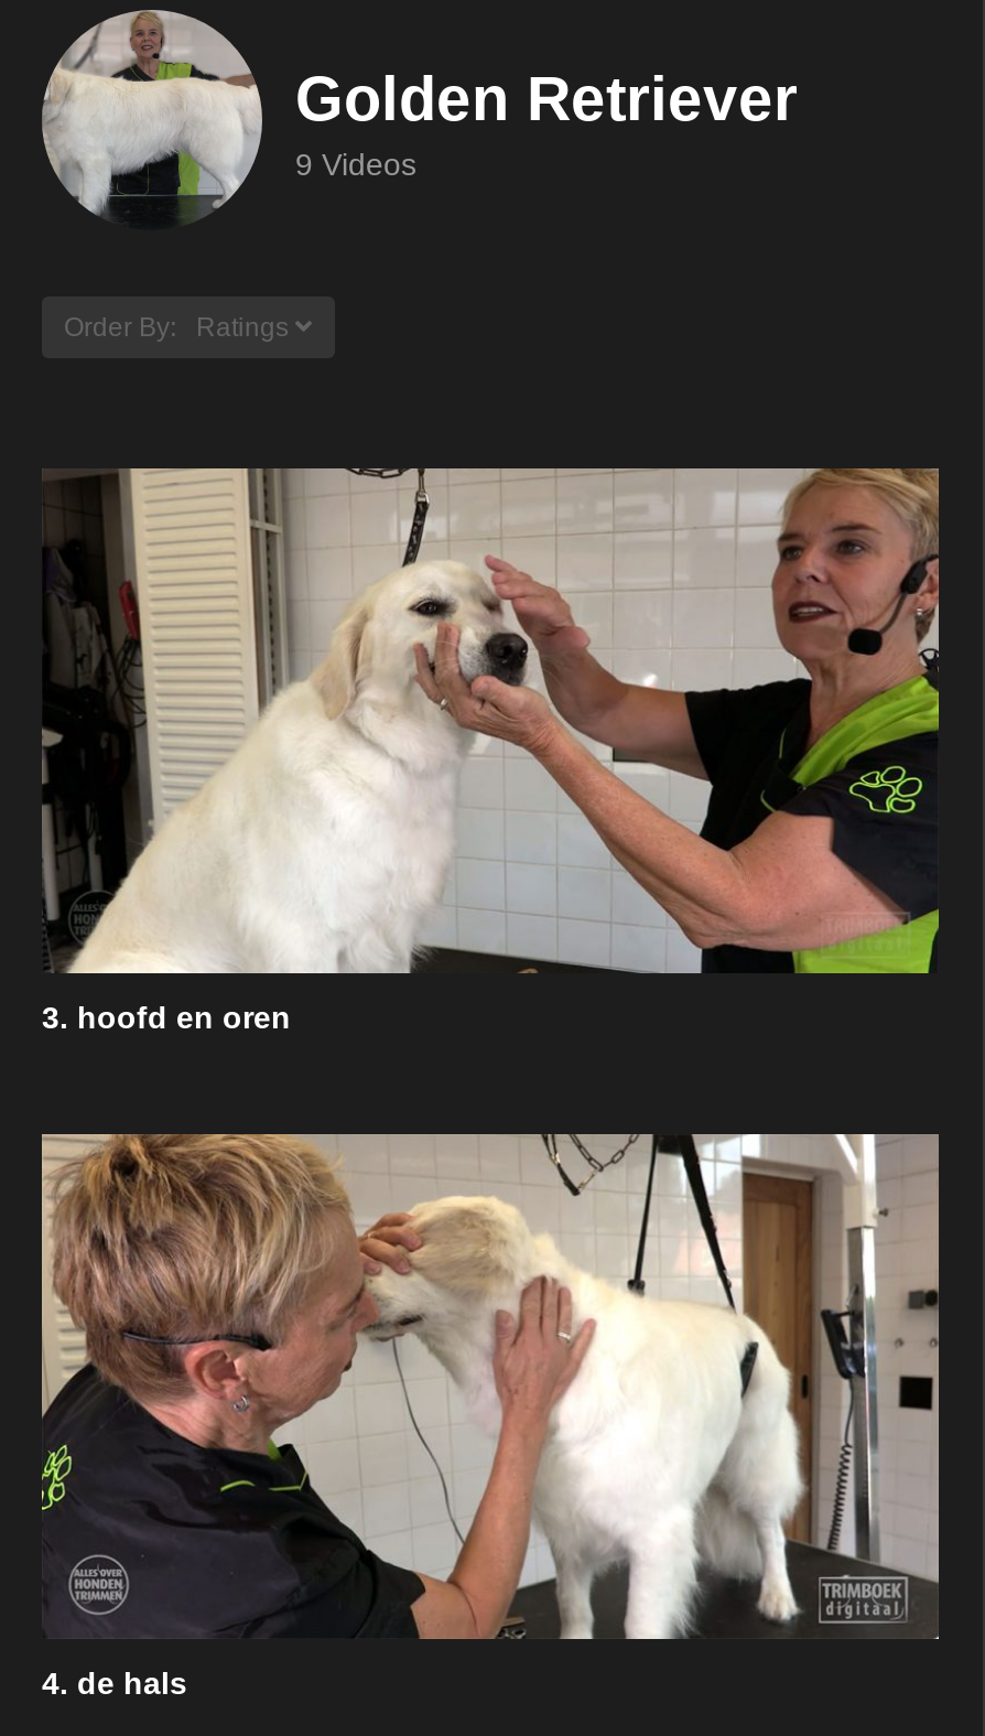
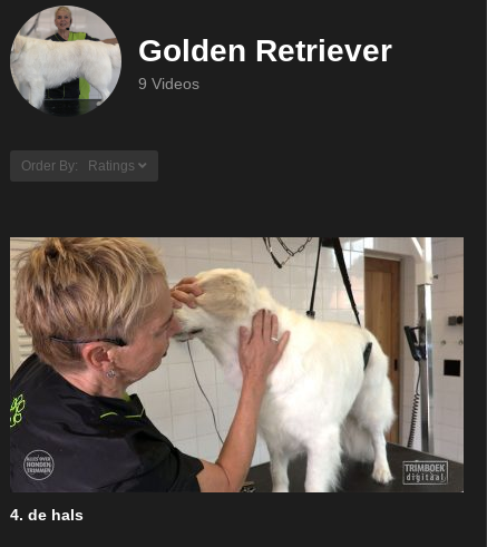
[42,466,941,1035] [image] | 3. hoofd en oren -> none

